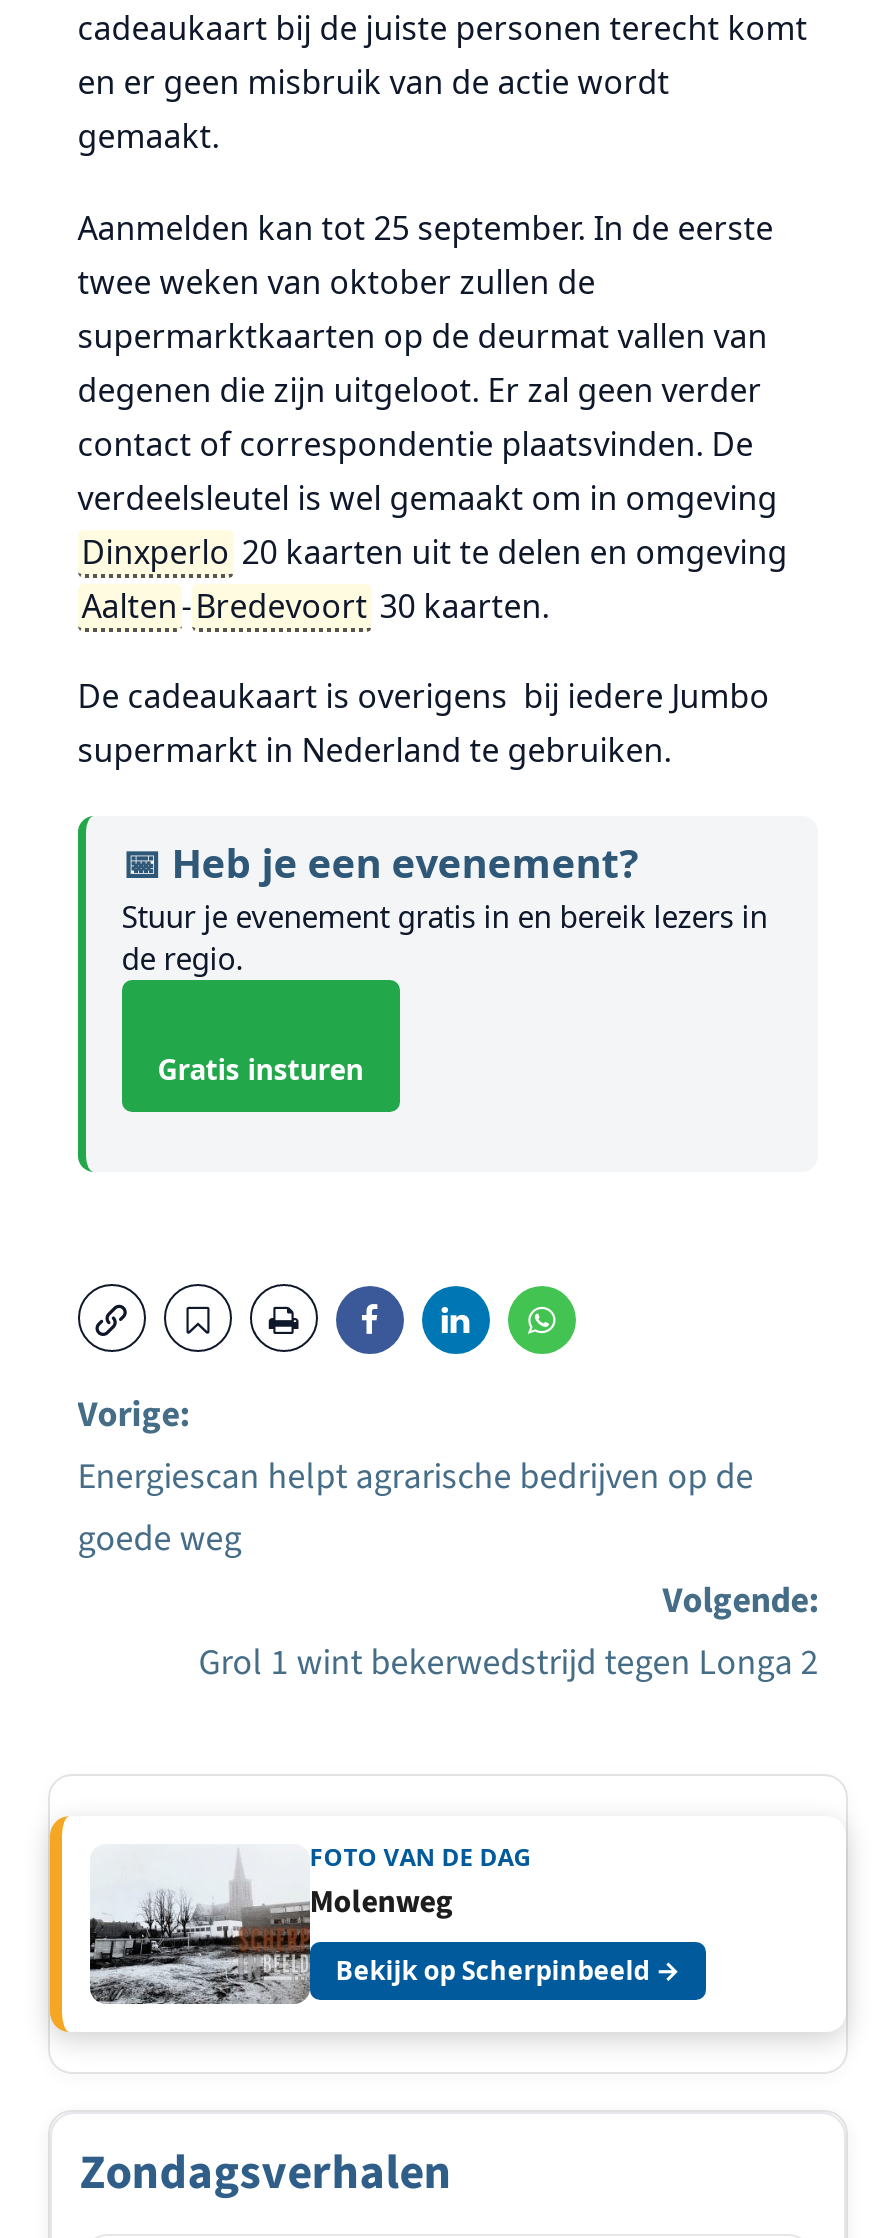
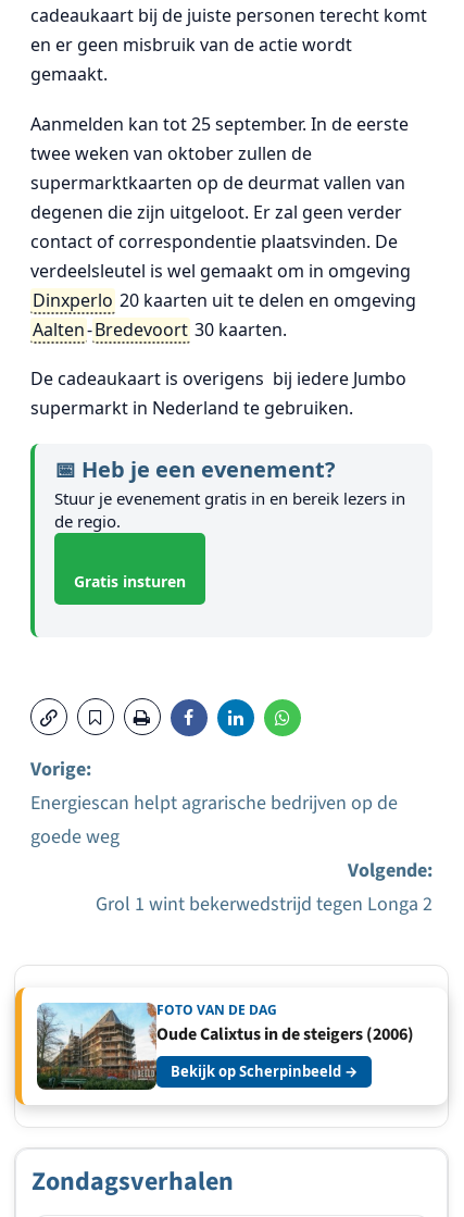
[90,1846,453,2006] [image] | Molenweg -> [36,1003,414,1091] [image] | Oude Calixtus in de steigers (2006)

